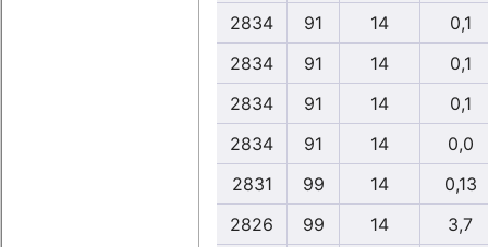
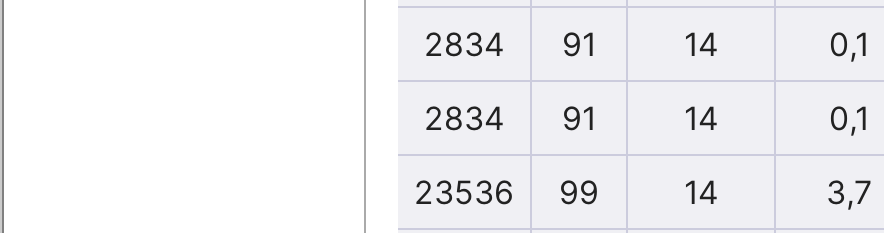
[230,93,477,236] 2834 | 91 | 14 | 0,1 | 2834 | 91 | 14 | 0,0 | 2831 | 99 | 14 | 0,13 | 2826 -> [414,173,514,213] 23536

